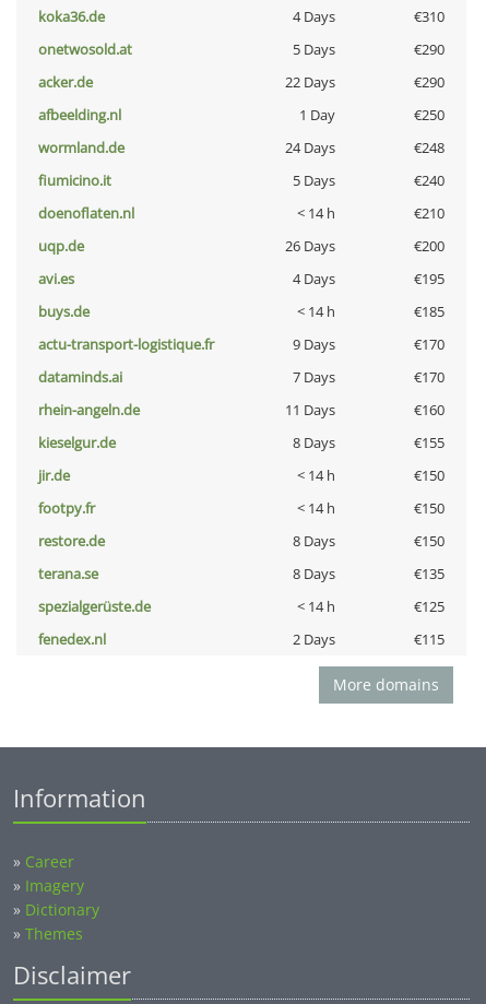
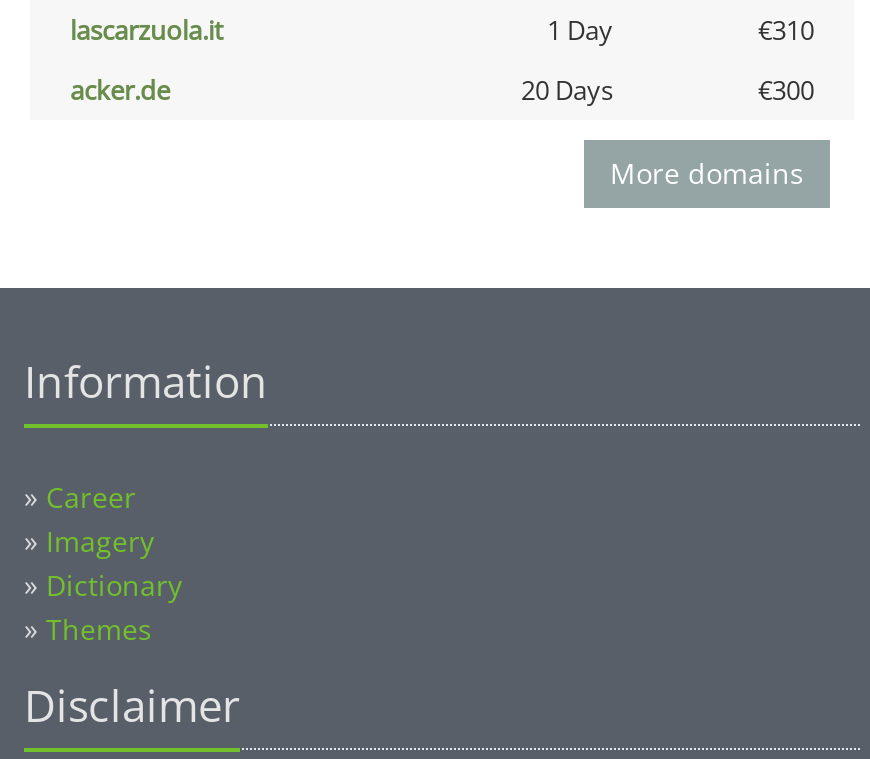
[38,7,335,26] koka36.de | 4 Days -> [70,12,613,48] lascarzuola.it | 1 Day
[38,39,444,59] onetwosold.at | 5 Days | €290 -> none
[38,72,444,649] 22 Days | €290 | afbeelding.nl | 1 Day | €250 | wormland.de | 24 Days | €248 | fiumicino.it | 5 Days | €240 | doenoflaten.nl | < 14 h | €210 | uqp.de | 26 Days | €200 | avi.es | 4 Days | €195 | buys.de | < 14 h | €185 | actu-transport-logistique.fr | 9 Days | €170 | dataminds.ai | 7 Days | €170 | rhein-angeln.de | 11 Days | €160 | kieselgur.de | 8 Days | €155 | jir.de | < 14 h | €150 | footpy.fr | < 14 h | €150 | restore.de | 8 Days | €150 | terana.se | 8 Days | €135 | spezialgerüste.de | < 14 h | €125 | fenedex.nl | 2 Days | €115 -> [521,72,814,108] 20 Days | €300

